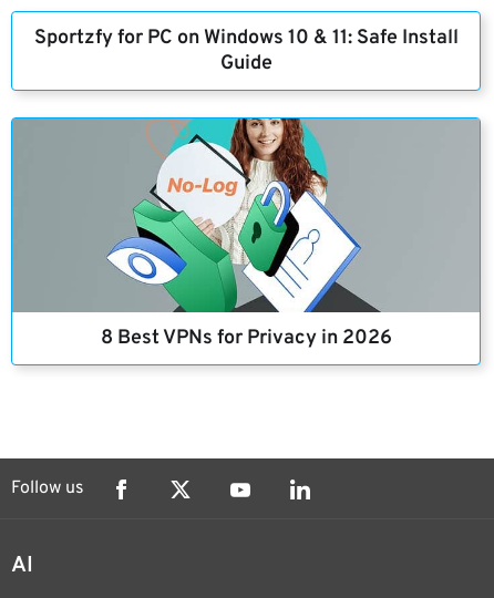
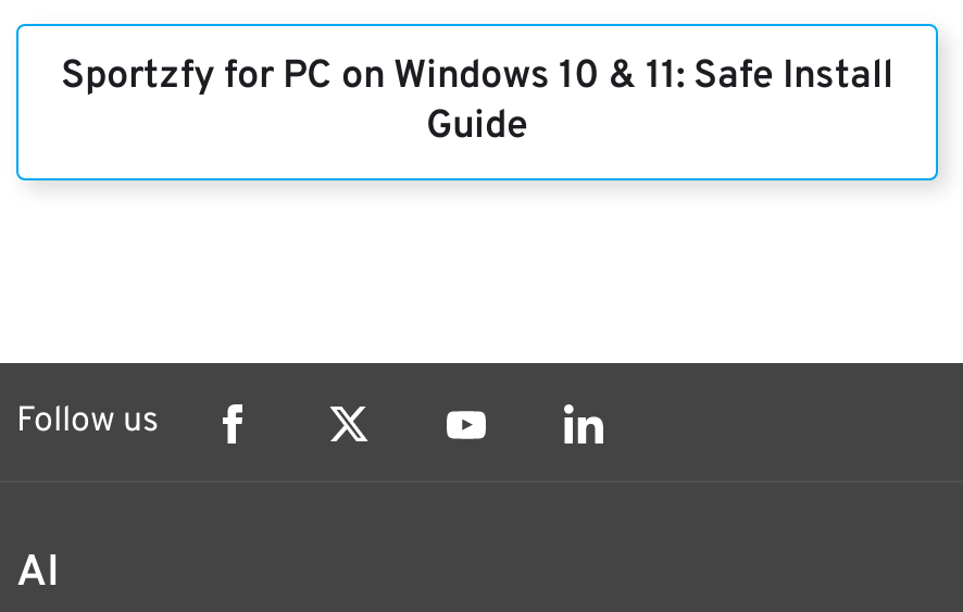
[10,116,483,351] [image] | 8 Best VPNs for Privacy in 2026 -> none

